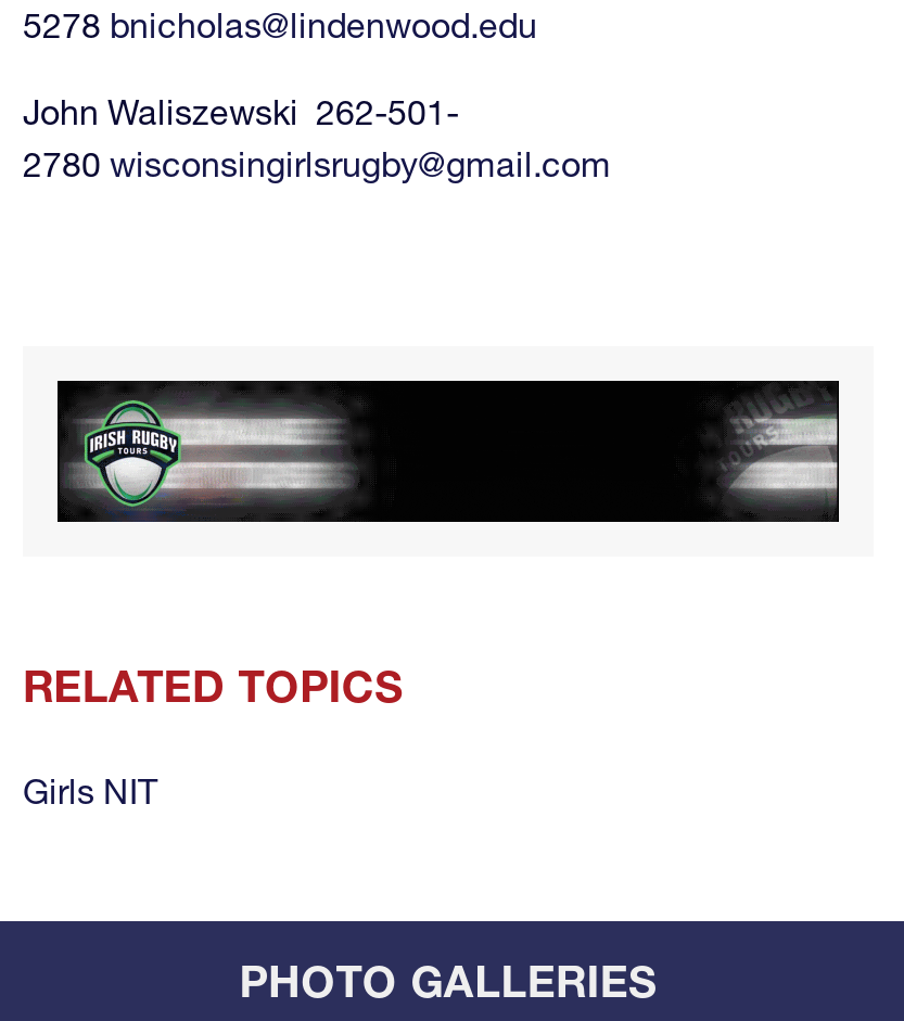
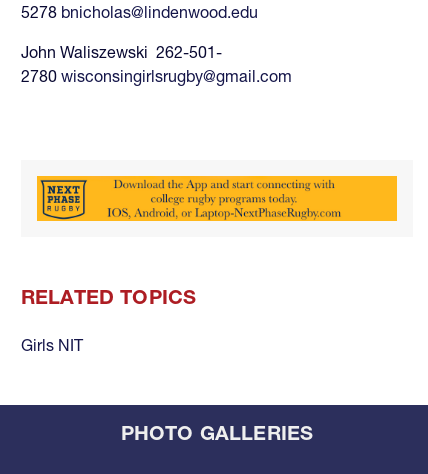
[55,378,841,525] [image] -> [36,175,398,222] [image]

